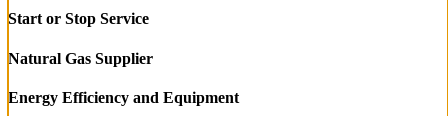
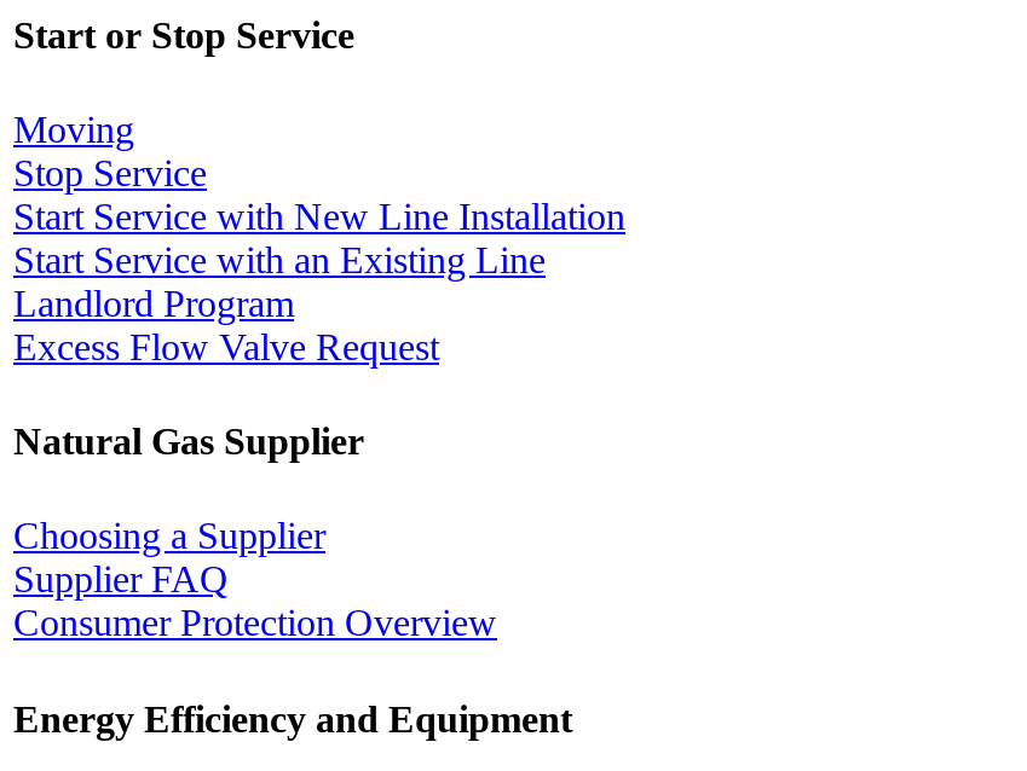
none -> [13,108,625,366] Moving | Stop Service | Start Service with New Line Installation | Start Service with an Existing Line | Landlord Program | Excess Flow Valve Request
none -> [13,515,497,643] Choosing a Supplier | Supplier FAQ | Consumer Protection Overview

